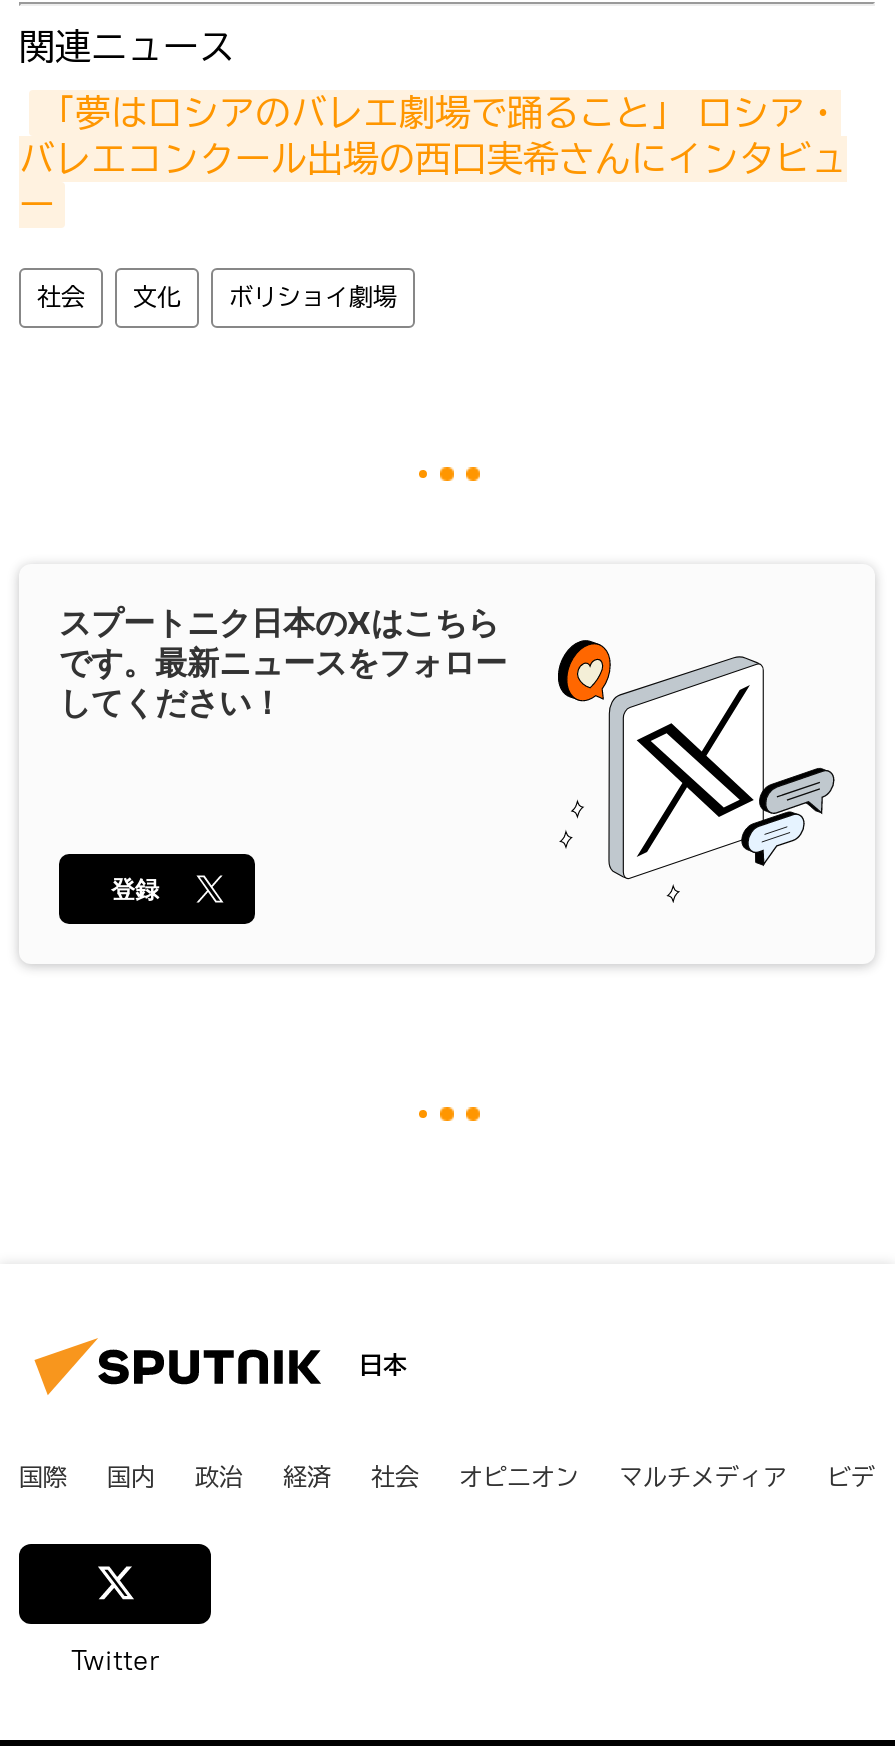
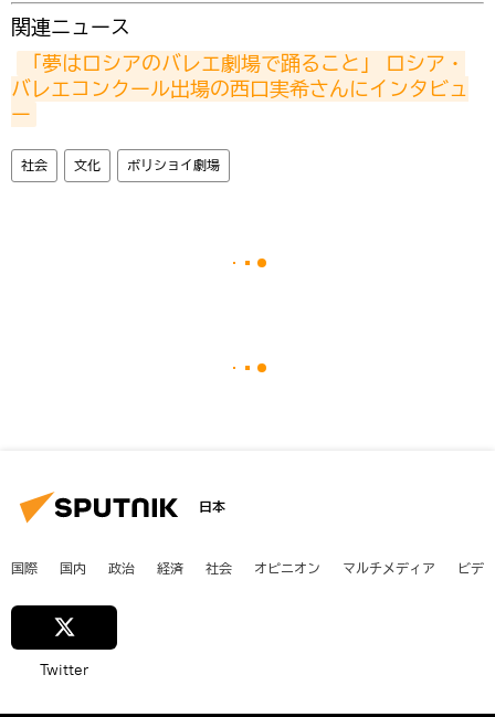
[59,598,837,904] [image] | スプートニク日本のXはこちら | です。最新ニュースをフォロー | してください！ -> none
[111,870,159,908] 登録 -> none

